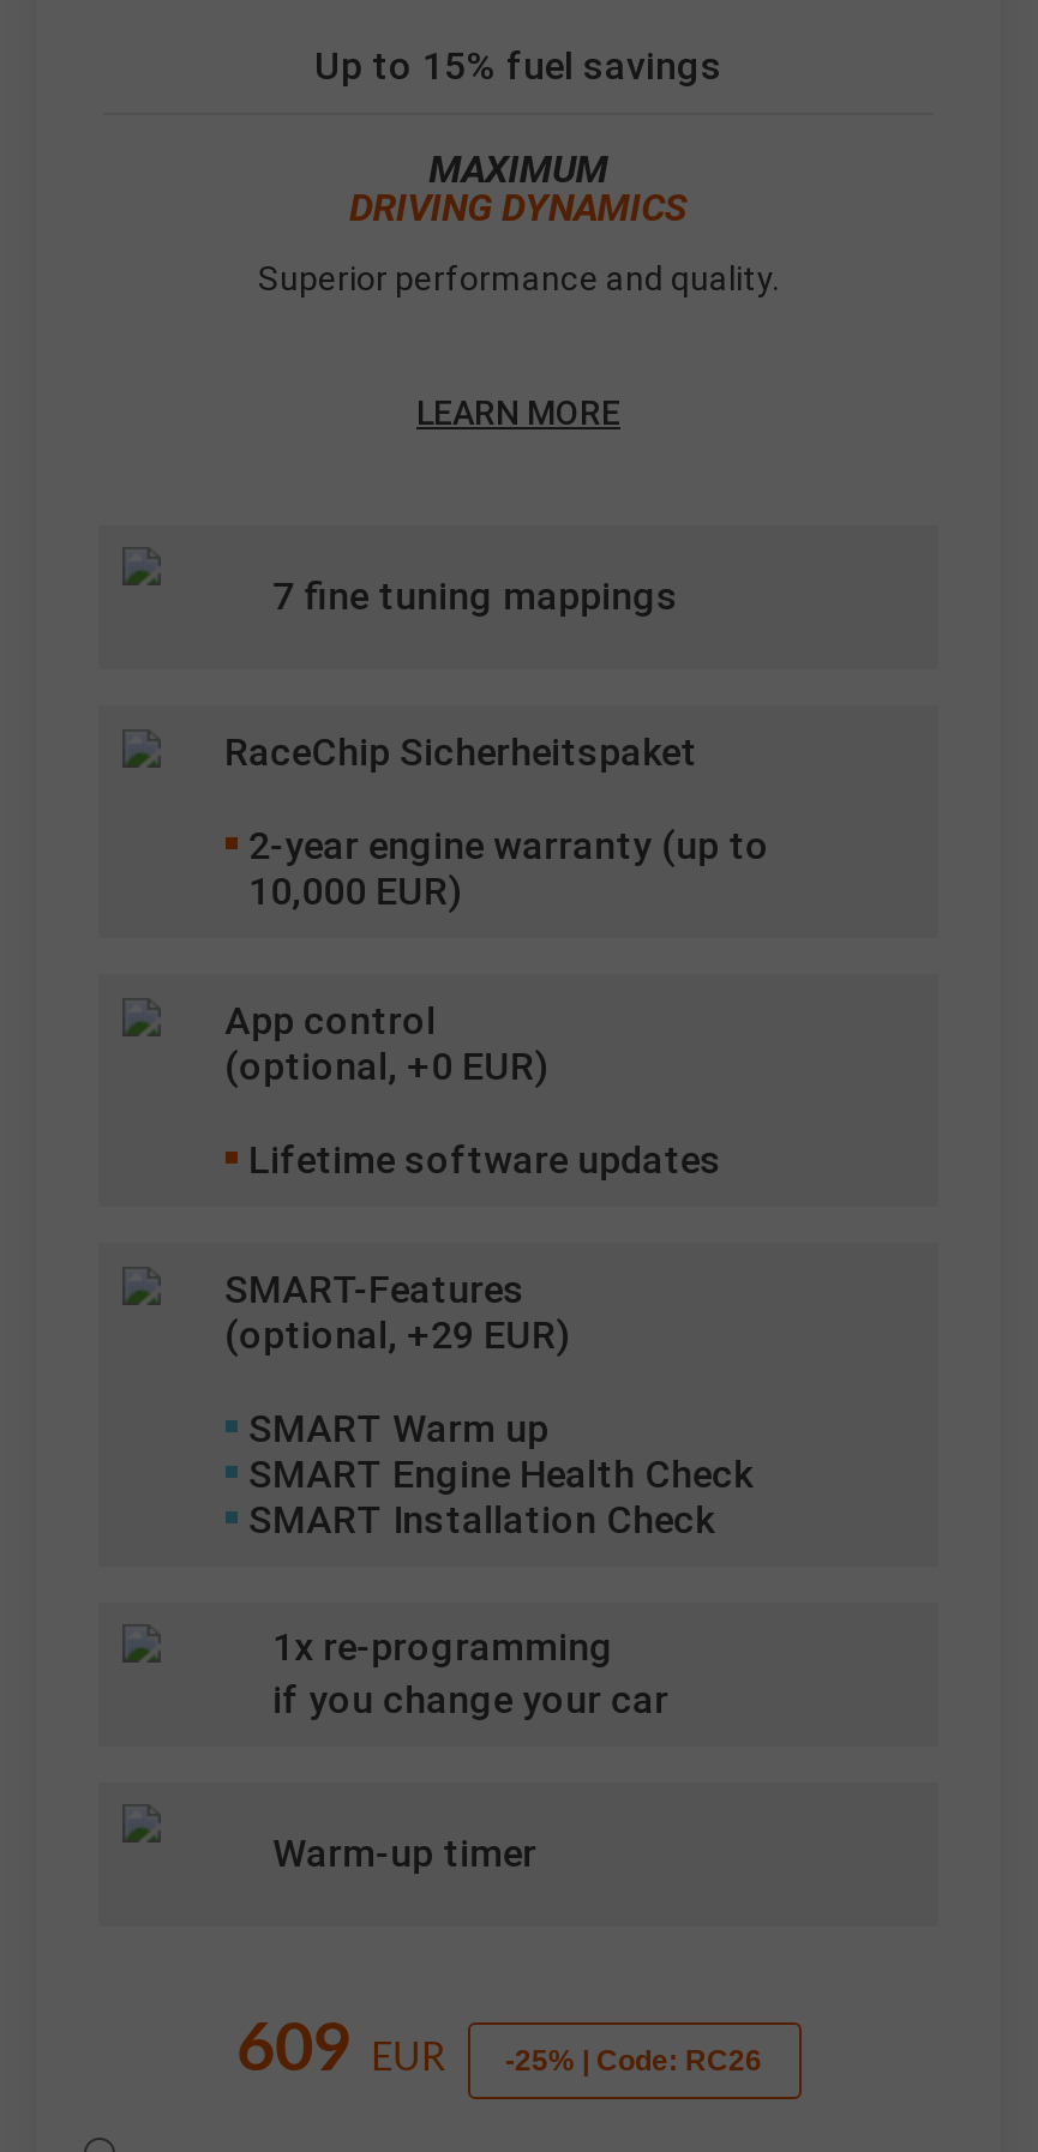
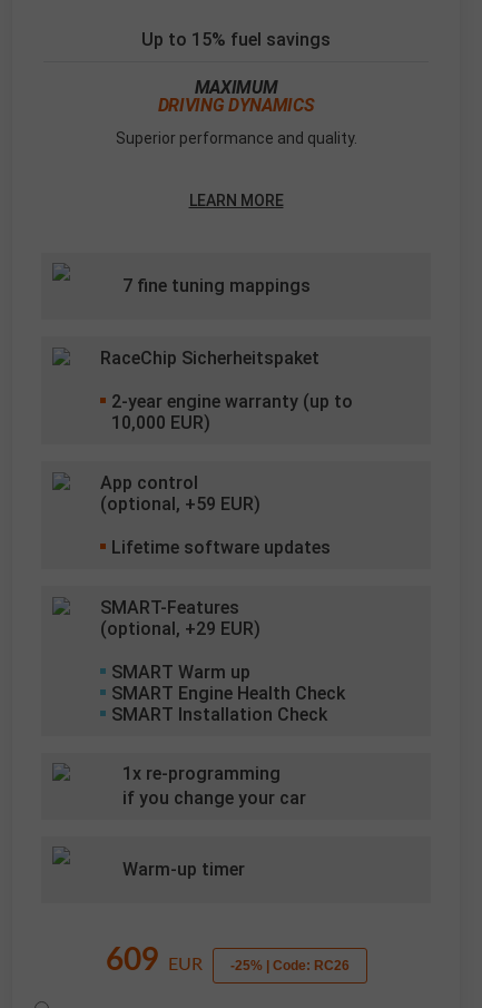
[225,1044,549,1089] (optional, +0 EUR) -> [100,493,260,515] (optional, +59 EUR)

